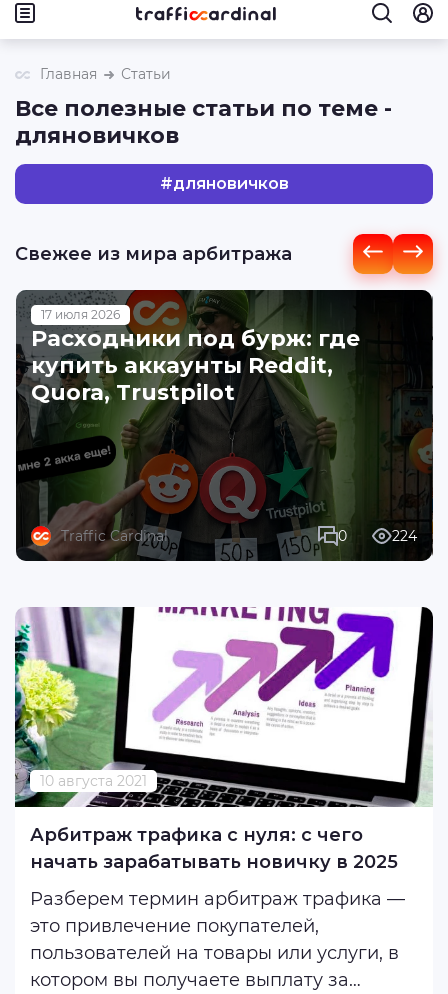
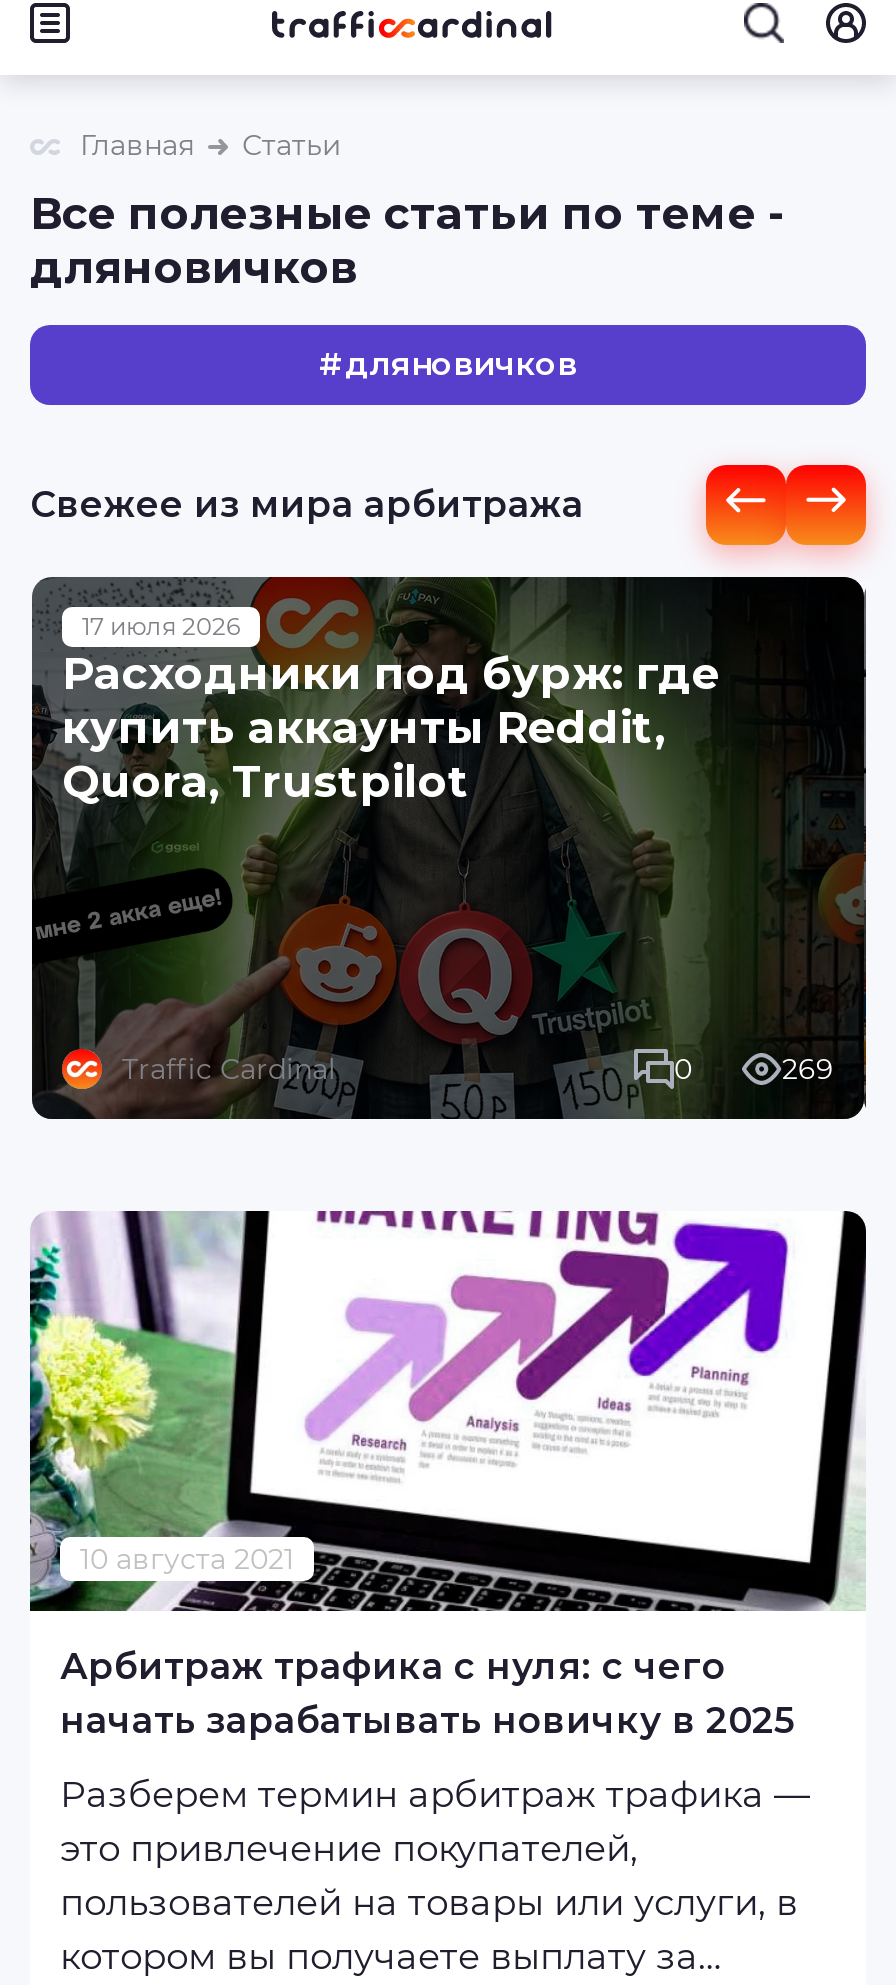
[392,527,417,545] 224 -> [782,1051,834,1087] 269

